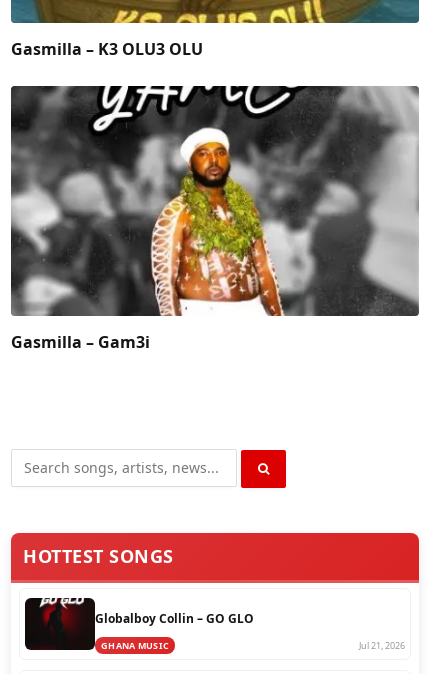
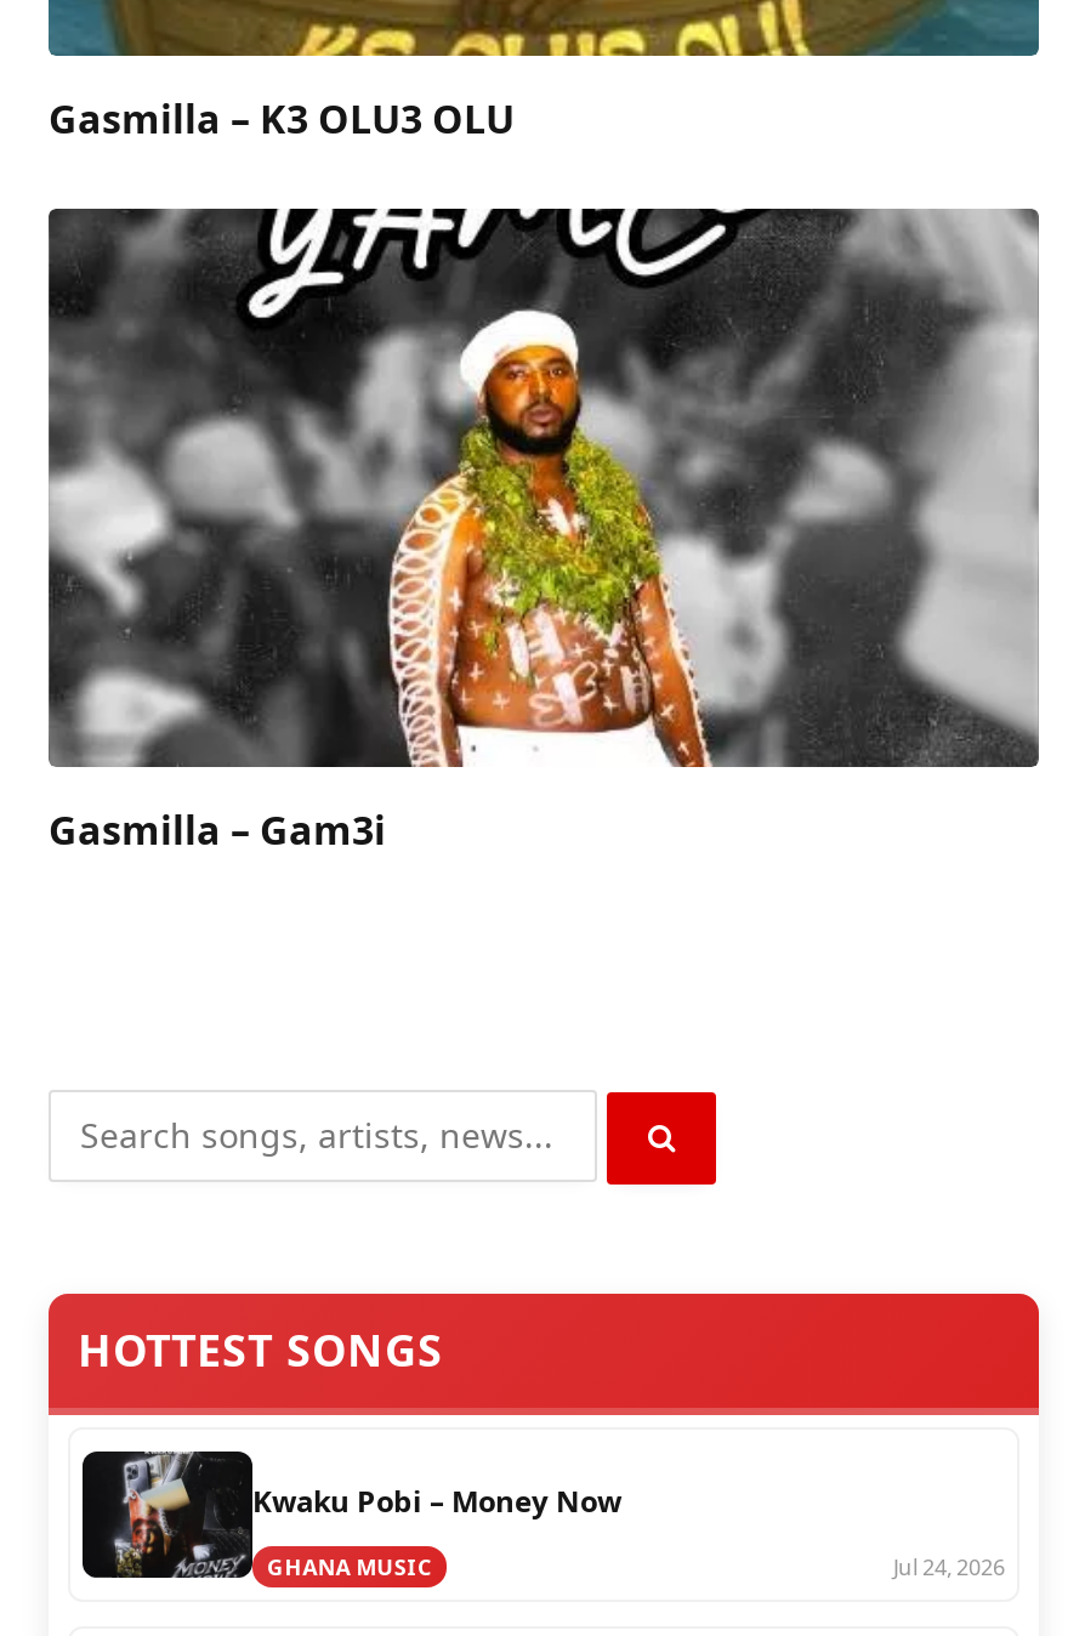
[38,598,254,651] [image] | Globalboy Collin – GO GLO -> [109,1452,621,1580] [image] | Kwaku Pobi – Money Now
[359,639,405,652] Jul 21, 2026 -> [893,1552,1005,1584] Jul 24, 2026

